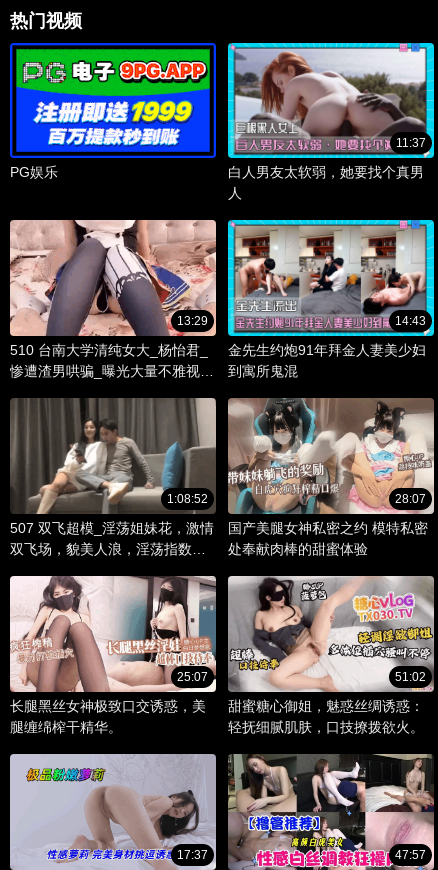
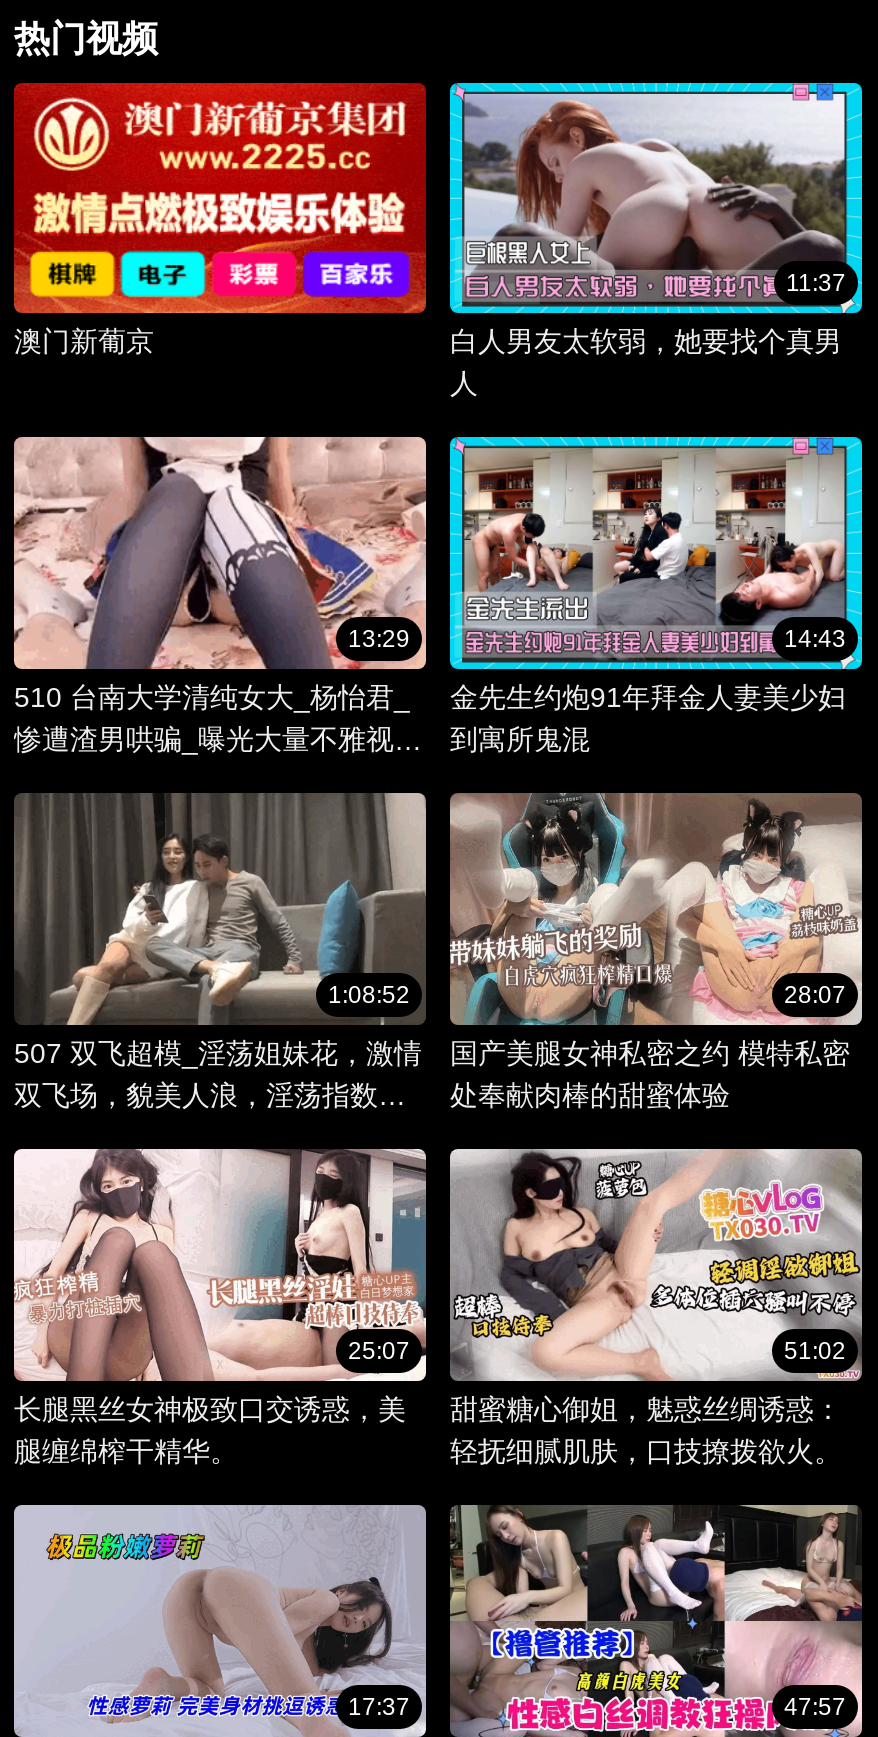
[9,42,217,180] [image] | PG娱乐 -> [12,81,428,358] [image] | 澳门新葡京

